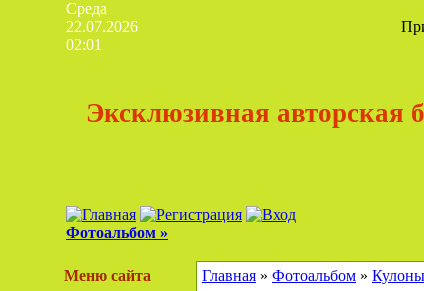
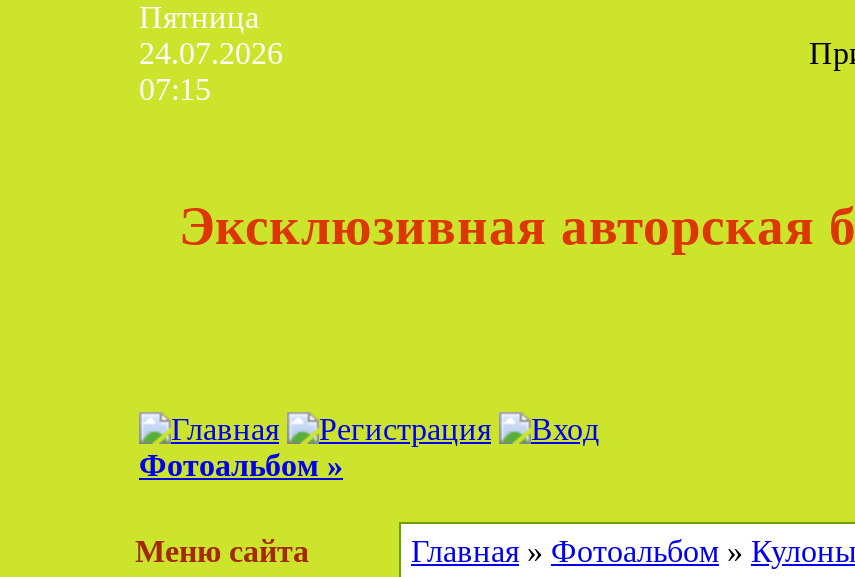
[66,0,138,53] Среда | 22.07.2026 | 02:01 -> [139,0,283,106] Пятница | 24.07.2026 | 07:15

